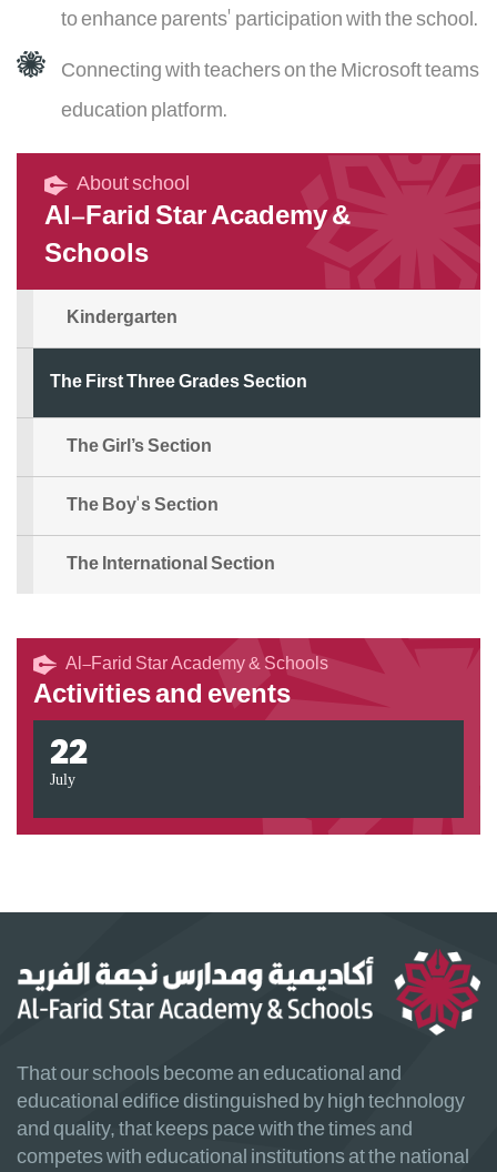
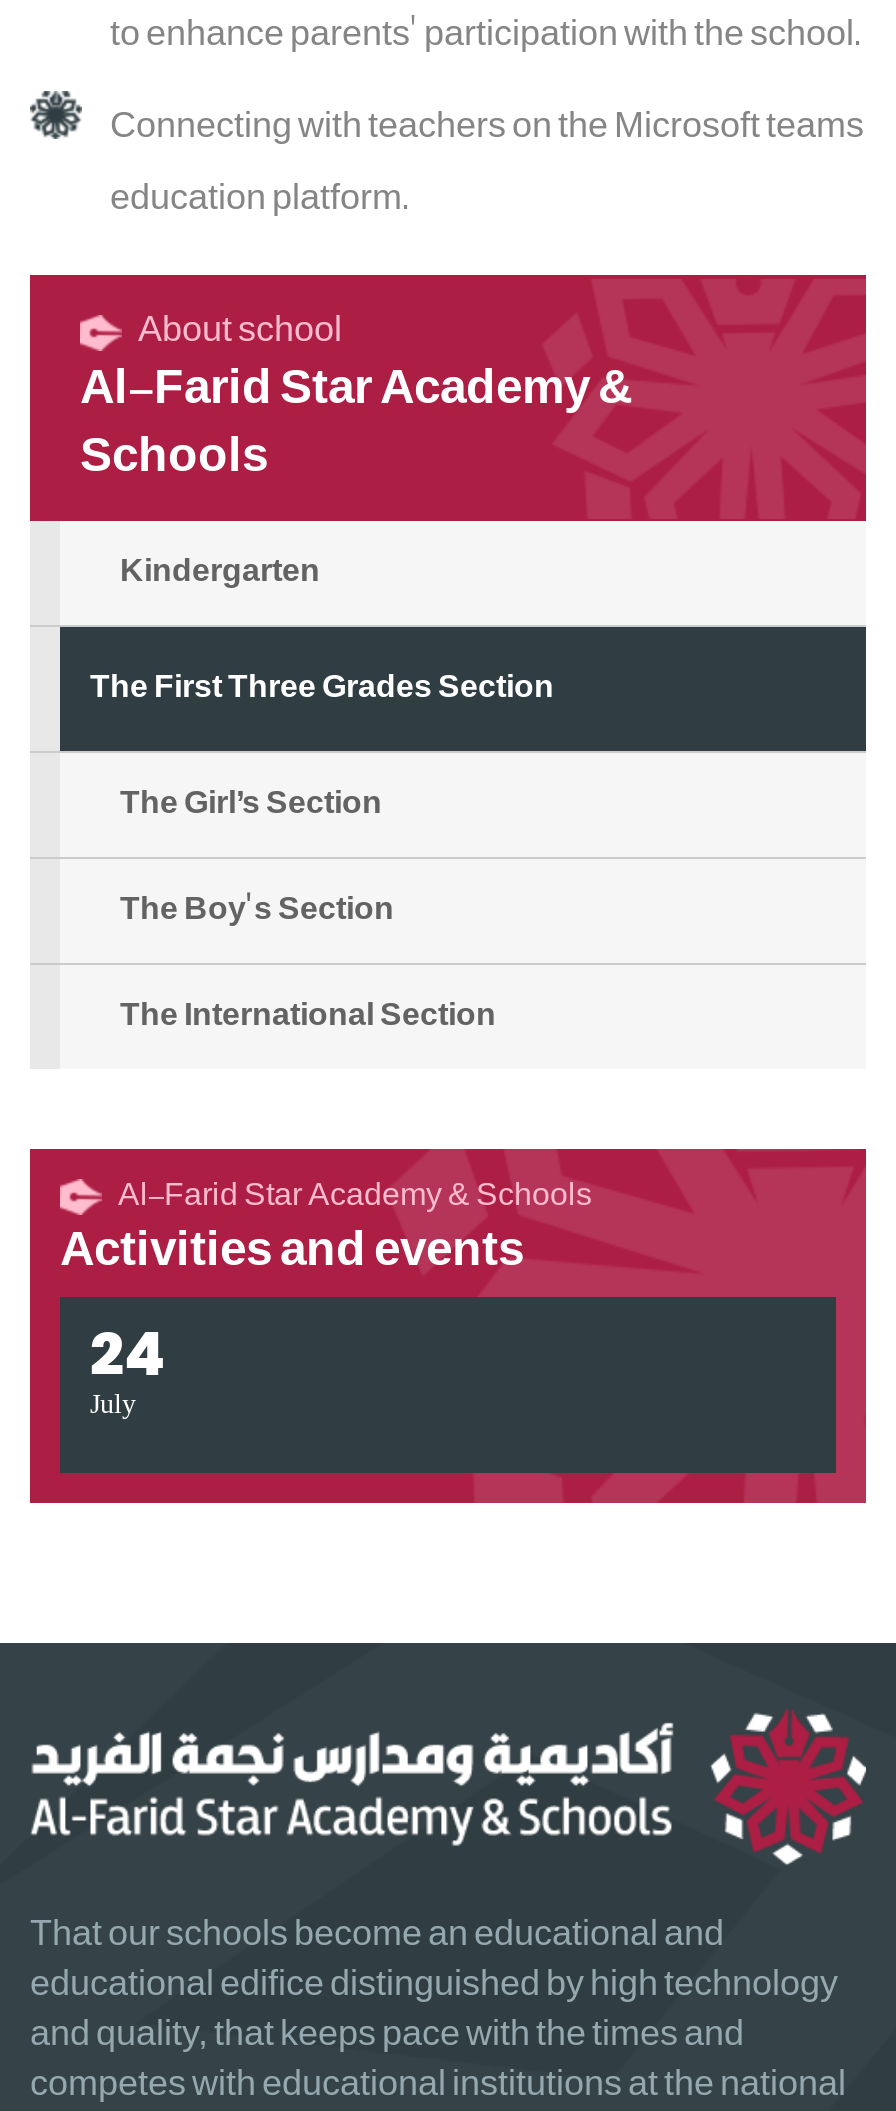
[50,737,88,771] 22 -> [90,1328,166,1388] 24

